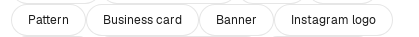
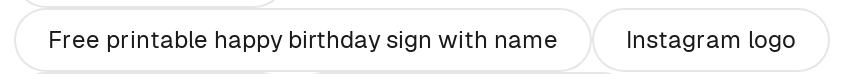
[28,11,257,27] Pattern | Business card | Banner -> [48,23,558,55] Free printable happy birthday sign with name

